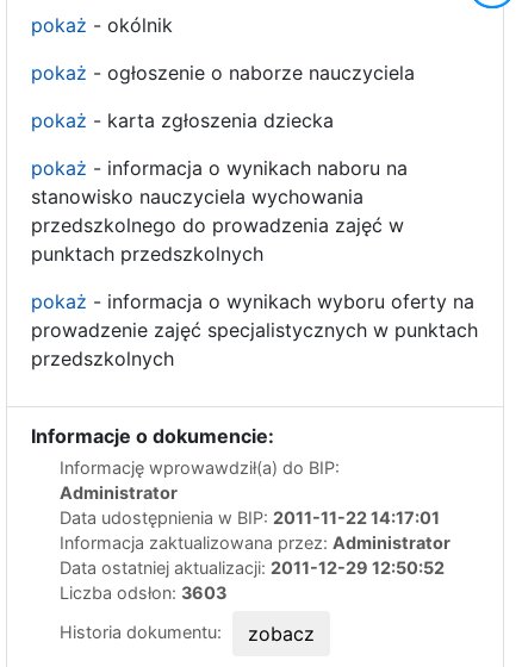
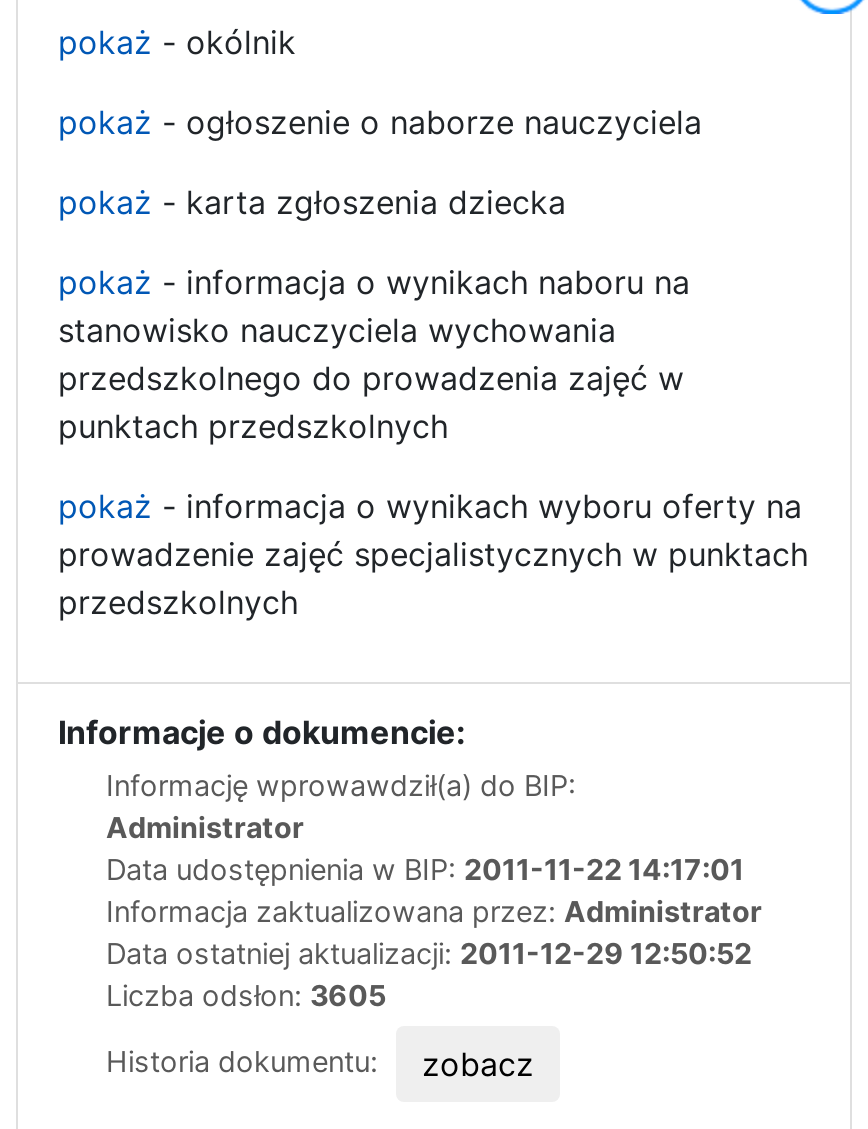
[60,582,226,603] Liczba odsłon: 3603 -> [106,978,386,1012] Liczba odsłon: 3605

